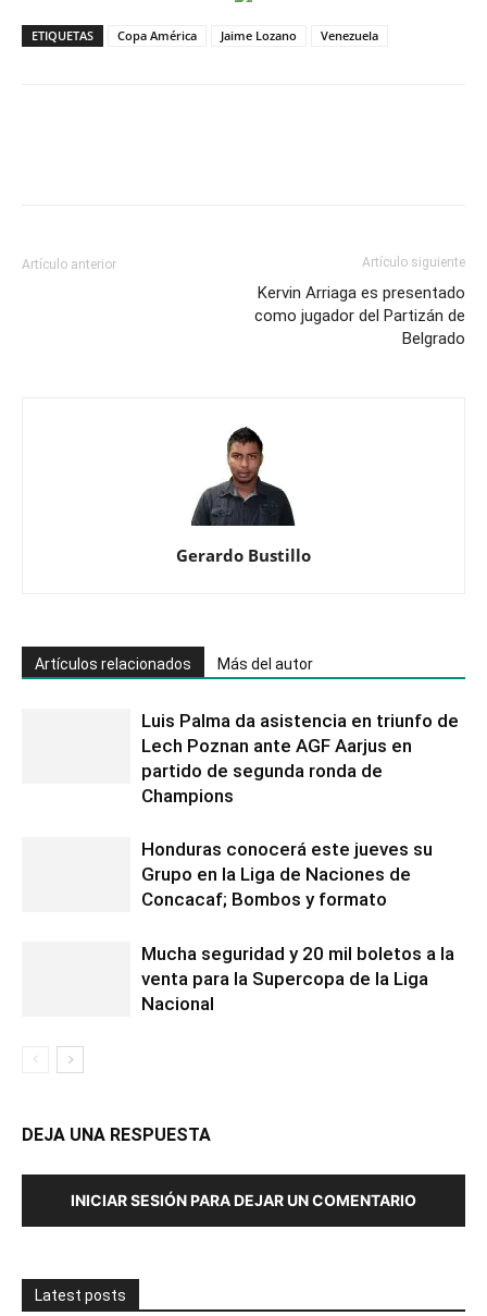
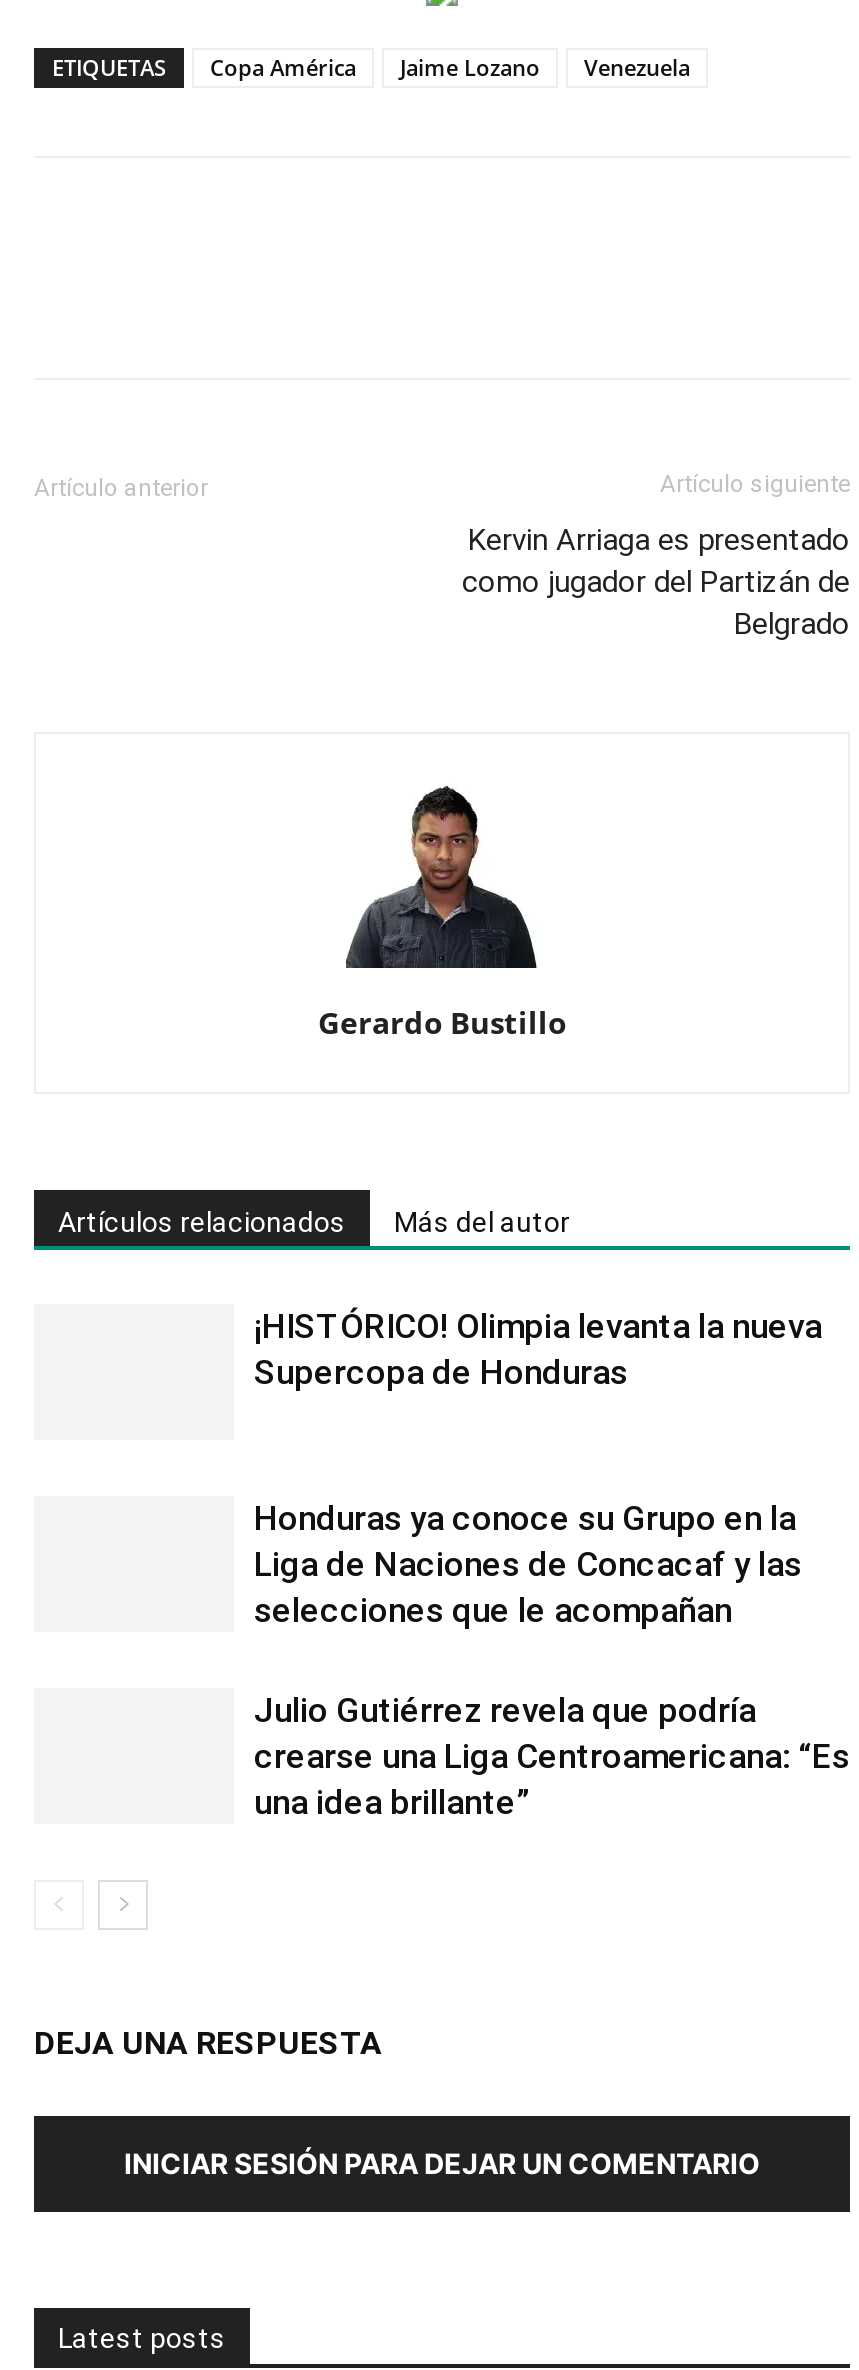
[141,710,459,807] Luis Palma da asistencia en triunfo de | Lech Poznan ante AGF Aarjus en | partido de segunda ronda de | Champions -> [254,1305,822,1391] ¡HISTÓRICO! Olimpia levanta la nueva | Supercopa de Honduras
[141,838,433,910] Honduras conocerá este jueves su | Grupo en la Liga de Naciones de | Concacaf; Bombos y formato -> [254,1497,802,1629] Honduras ya conoce su Grupo en la | Liga de Naciones de Concacaf y las | selecciones que le acompañan
[141,943,454,1015] Mucha seguridad y 20 mil boletos a la | venta para la Supercopa de la Liga | Nacional -> [254,1689,850,1821] Julio Gutiérrez revela que podría | crearse una Liga Centroamericana: “Es | una idea brillante”

